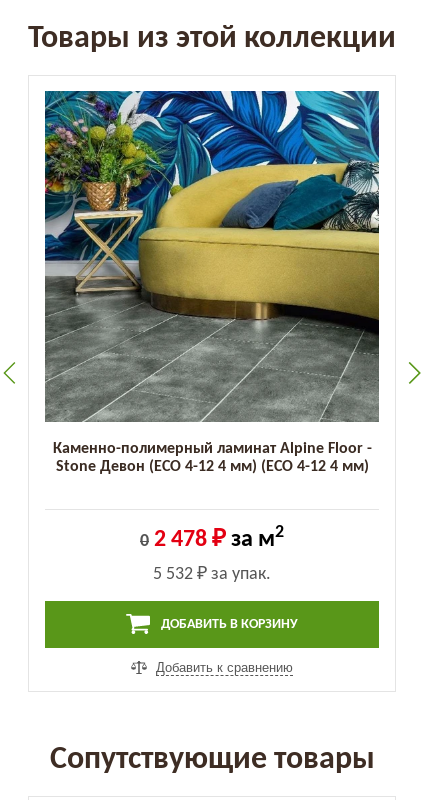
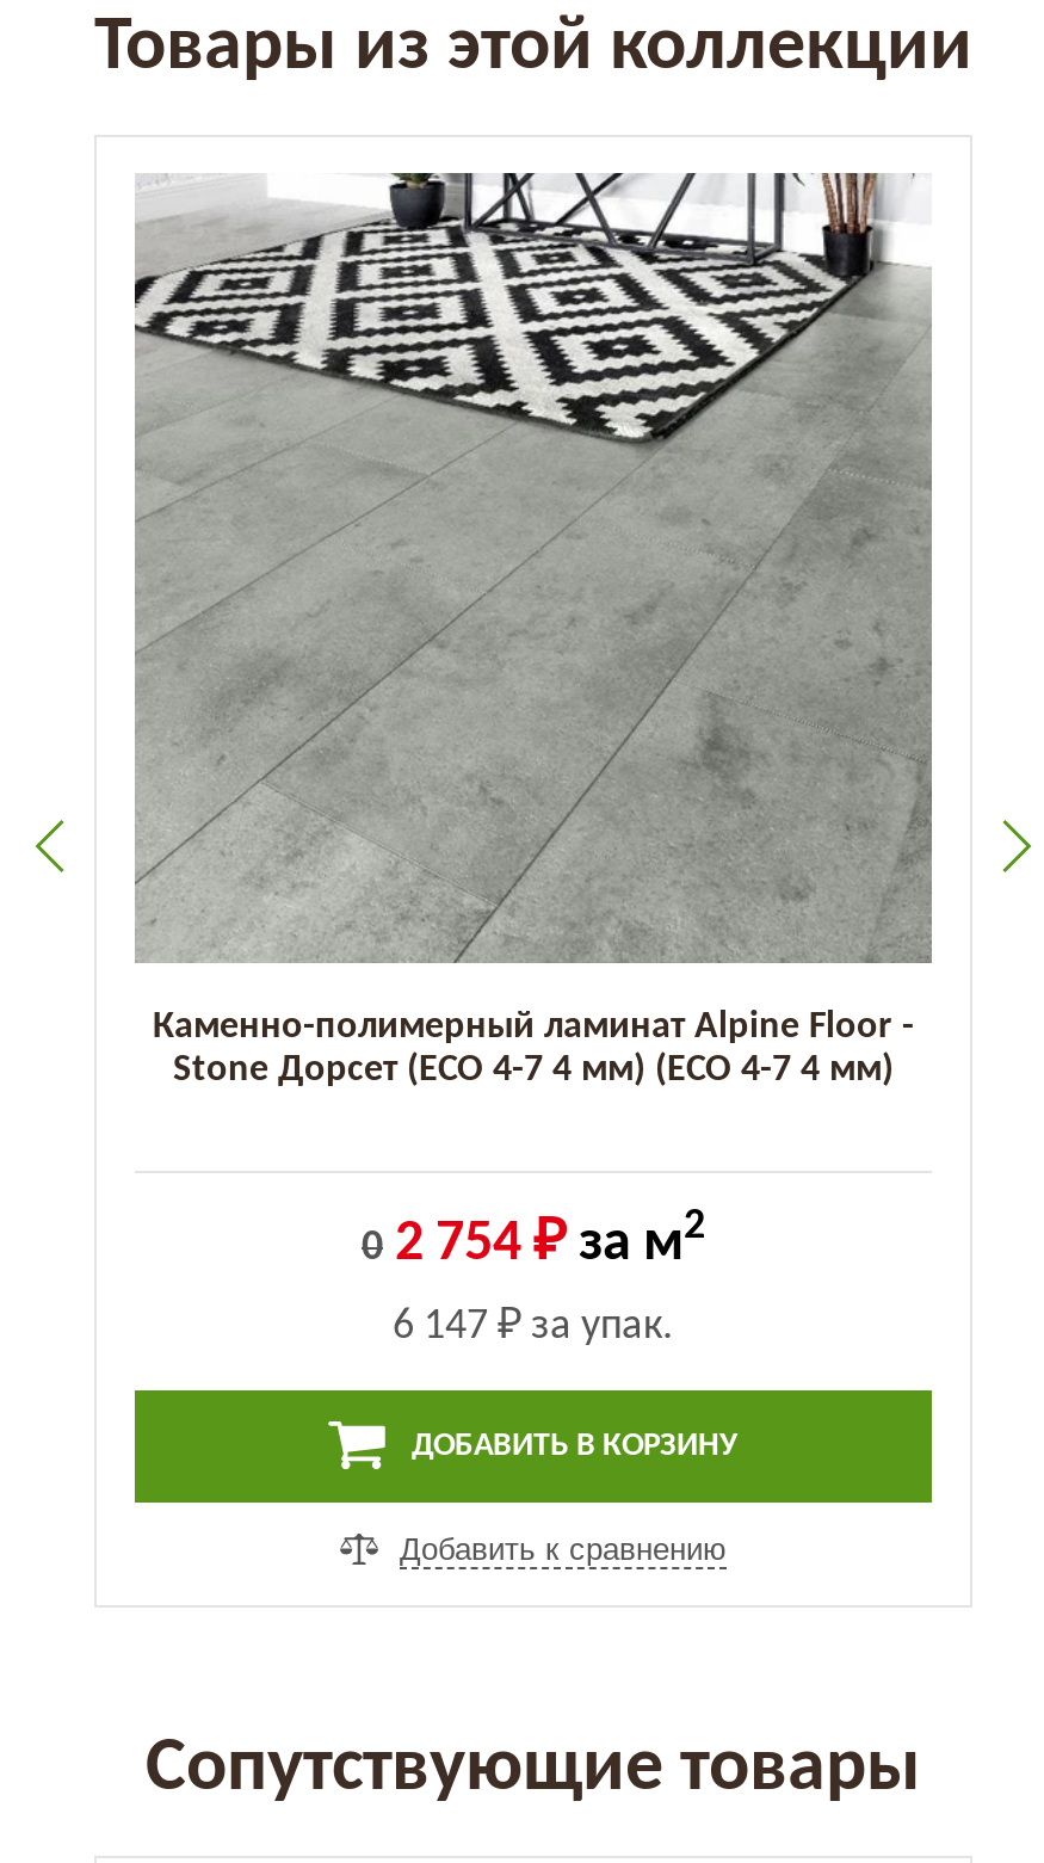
[44,90,380,475] [image] | Stone Девон (ECO 4-12 4 мм) (ECO 4-12 4 мм) -> [132,169,932,1089] [image] | Stone Дорсет (ECO 4-7 4 мм) (ECO 4-7 4 мм)
[140,523,284,552] 0 2 478 ₽ за м2 -> [362,1204,705,1273] 0 2 754 ₽ за м2
[153,565,271,584] 5 532 ₽ за упак. -> [393,1304,674,1349] 6 147 ₽ за упак.

